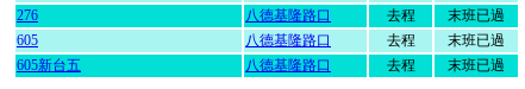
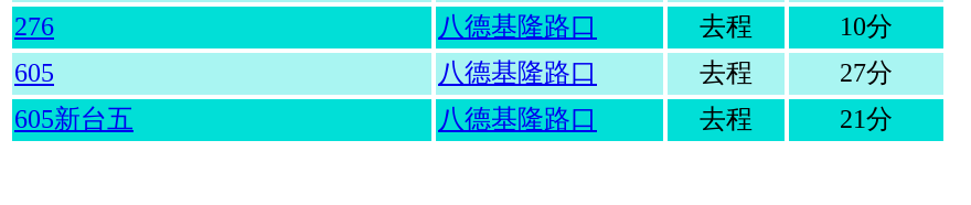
[448,7,505,24] 末班已過 -> [840,11,893,42] 10分
[448,32,505,49] 末班已過 -> [840,57,893,88] 27分
[448,57,505,74] 末班已過 -> [840,104,893,134] 21分

